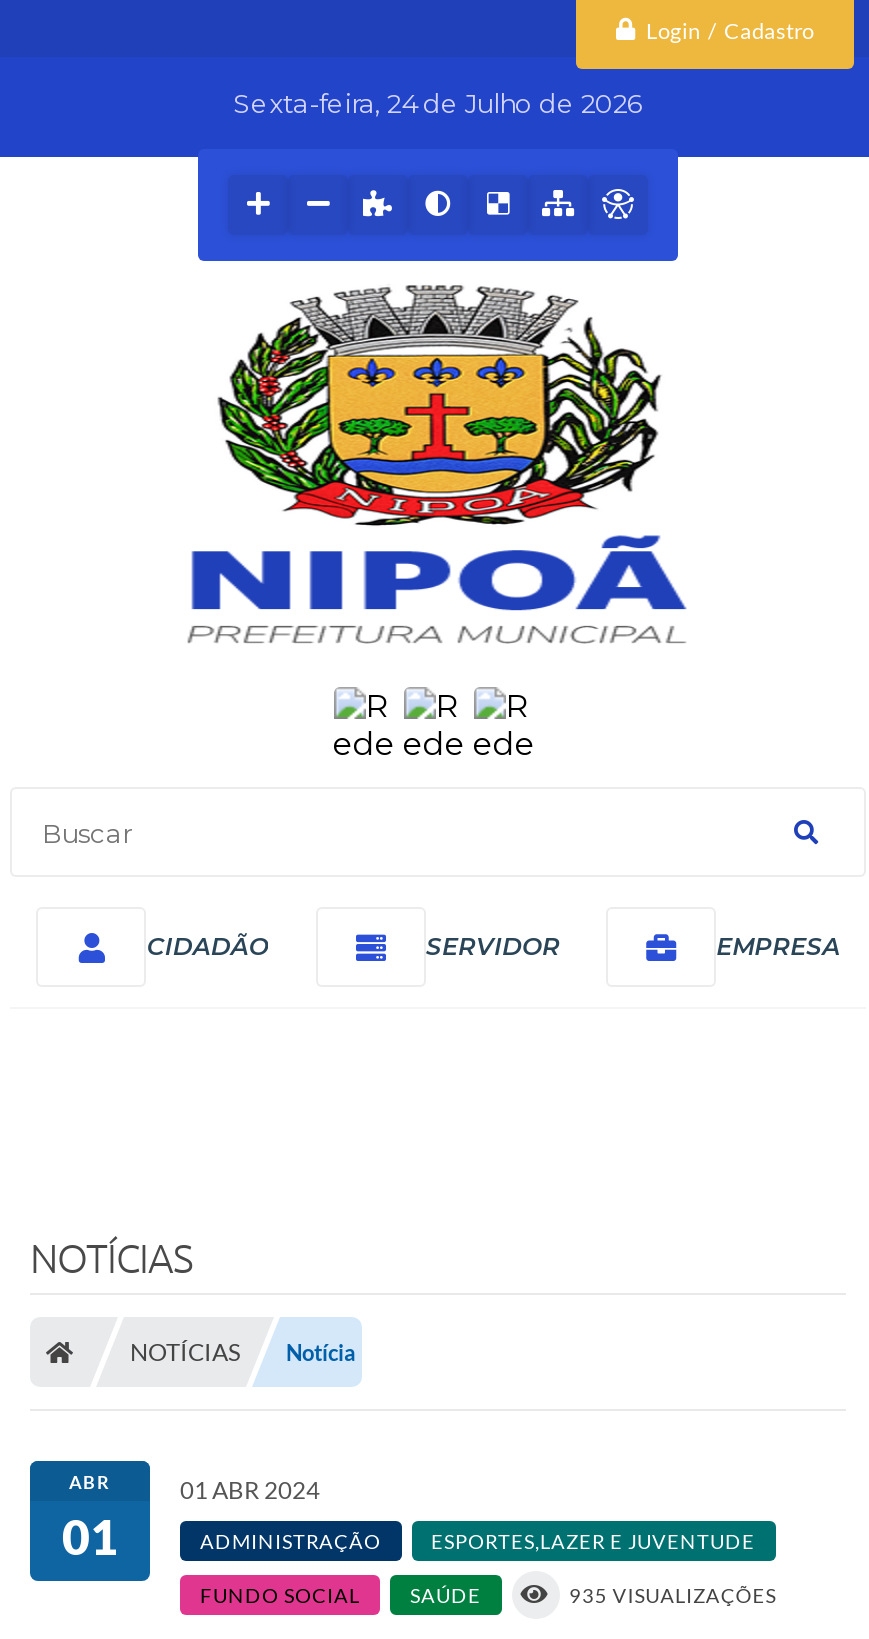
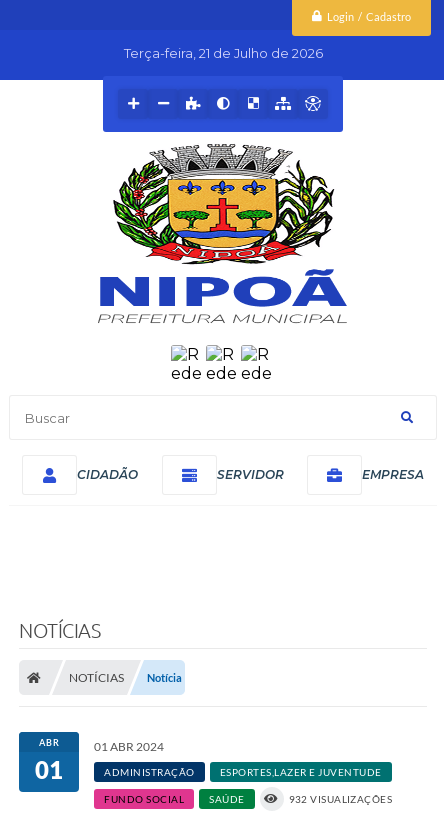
[233,87,643,119] Sexta-feira 24 de Julho de 2026 -> [123,45,322,61] Terça-feira 21 de Julho de 2026
[569,1583,776,1607] 935 VISUALIZAÇÕES -> [288,793,392,805] 932 VISUALIZAÇÕES

